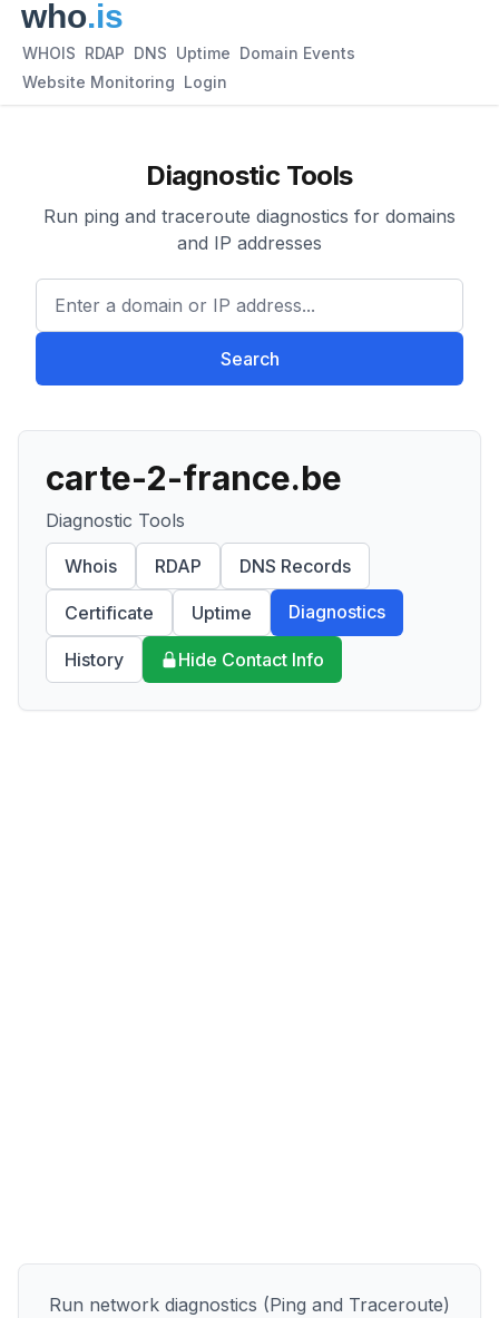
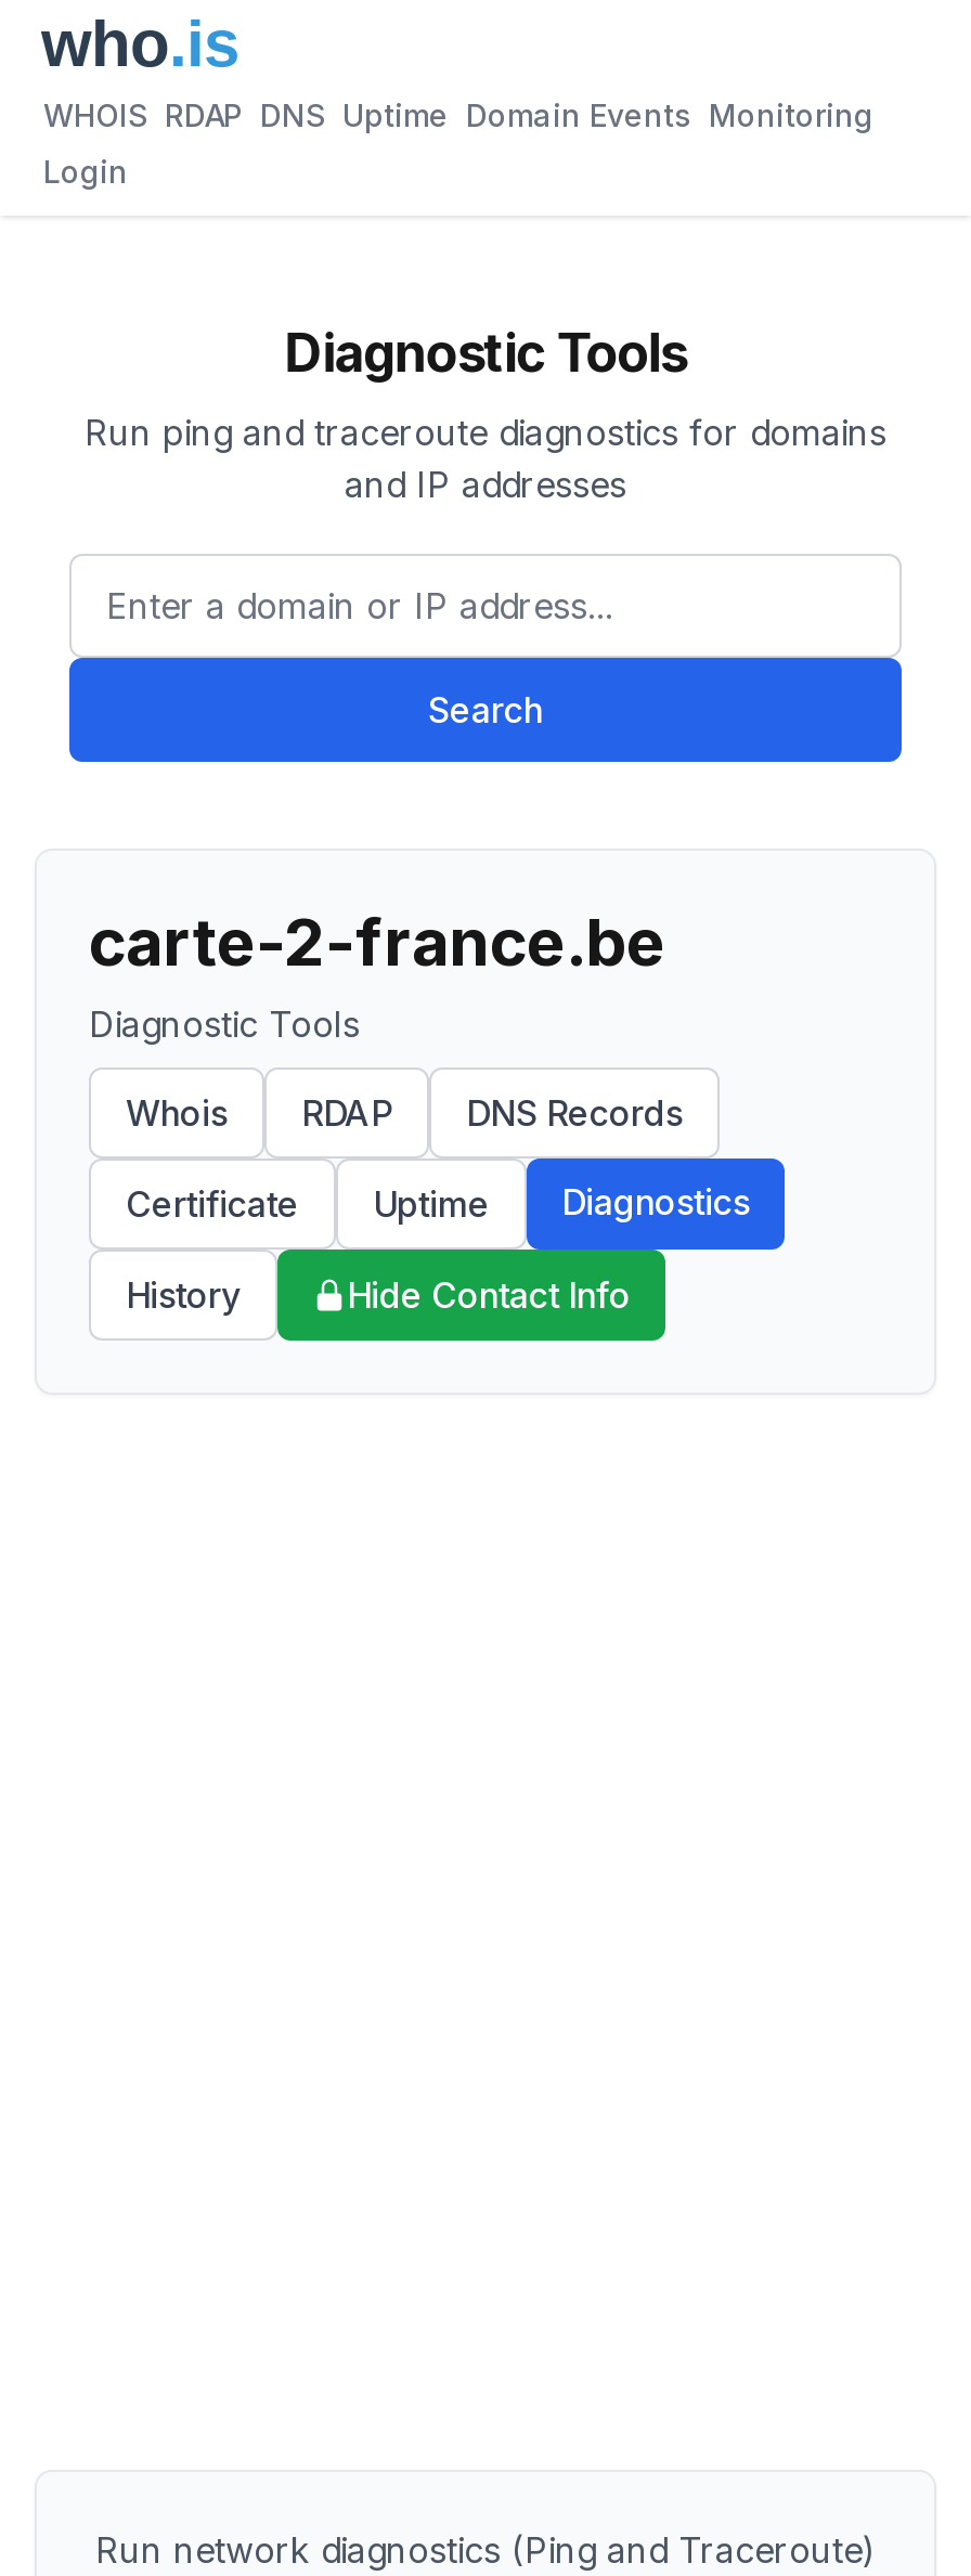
[22,43,355,62] WHOIS RDAP DNS Uptime Domain Events -> [43,96,873,133] WHOIS RDAP DNS Uptime Domain Events Monitoring
[22,72,227,91] Website Monitoring Login -> [43,153,128,190] Login

